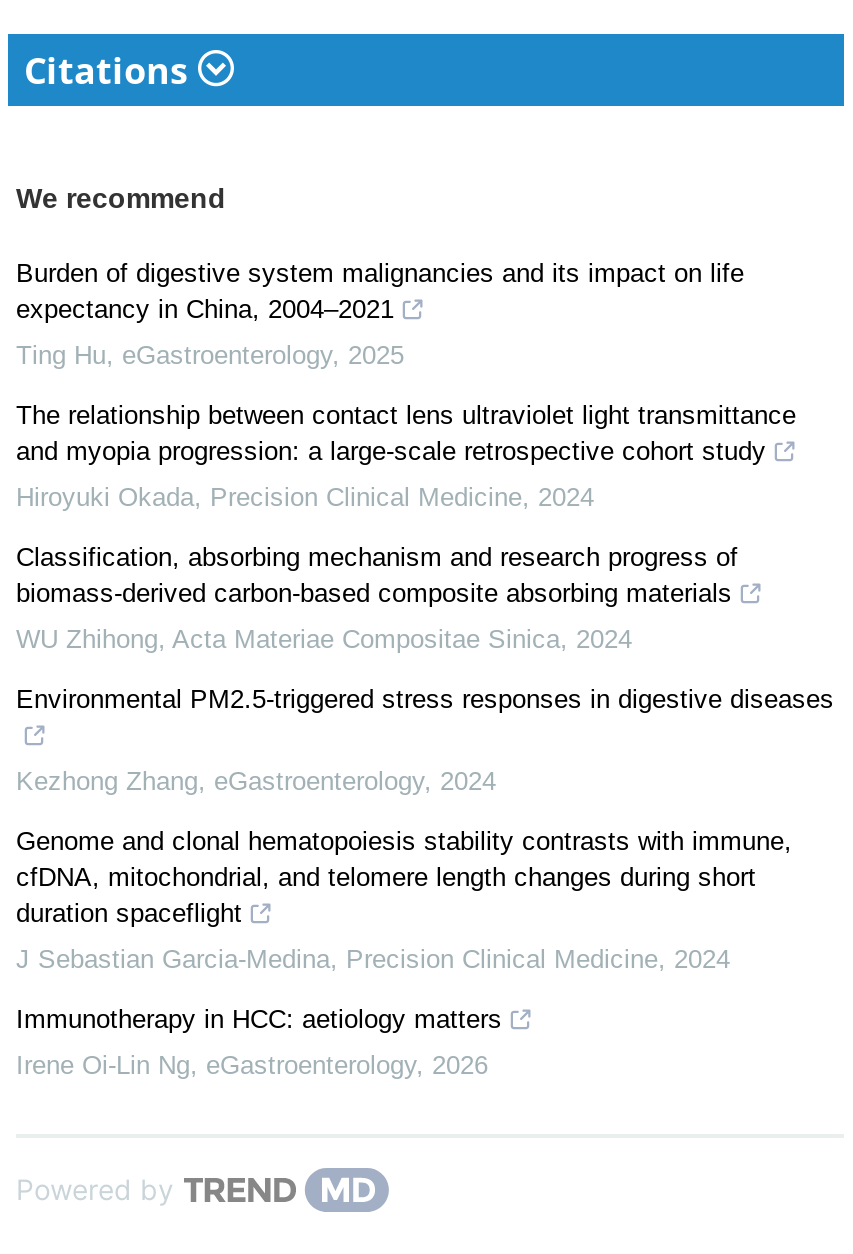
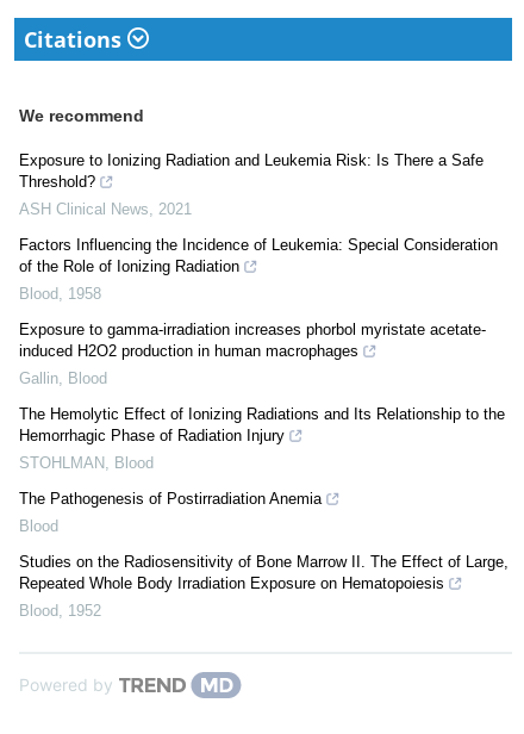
[16,258,744,324] Burden of digestive system malignancies and its impact on life | expectancy in China, 2004–2021 -> [19,151,484,191] Exposure to Ionizing Radiation and Leukemia Risk: Is There a Safe | Threshold?
[16,340,404,370] Ting Hu, eGastroenterology, 2025 -> [19,200,192,218] ASH Clinical News, 2021
[16,400,796,466] The relationship between contact lens ultraviolet light transmittance | and myopia progression: a large-scale retrospective cohort study -> [19,236,498,275] Factors Influencing the Incidence of Leukemia: Special Consideration | of the Role of Ionizing Radiation
[16,482,594,512] Hiroyuki Okada, Precision Clinical Medicine, 2024 -> [19,285,101,303] Blood, 1958
[16,542,738,608] Classification, absorbing mechanism and research progress of | biomass-derived carbon-based composite absorbing materials -> [19,320,486,360] Exposure to gamma-irradiation increases phorbol myristate acetate- | induced H2O2 production in human macrophages
[16,624,632,654] WU Zhihong, Acta Materiae Compositae Sinica, 2024 -> [19,369,107,387] Gallin, Blood
[16,684,834,714] Environmental PM2.5-triggered stress responses in digestive diseases -> [19,405,505,444] The Hemolytic Effect of Ionizing Radiations and Its Relationship to the | Hemorrhagic Phase of Radiation Injury
[16,766,496,796] Kezhong Zhang, eGastroenterology, 2024 -> [19,454,154,472] STOHLMAN, Blood
[16,826,792,928] Genome and clonal hematopoiesis stability contrasts with immune, | cfDNA, mitochondrial, and telomere length changes during short | duration spaceflight -> [19,490,322,507] The Pathogenesis of Postirradiation Anemia
[16,944,730,974] J Sebastian Garcia-Medina, Precision Clinical Medicine, 2024 -> [19,517,58,535] Blood
[16,1004,502,1034] Immunotherapy in HCC: aetiology matters -> [19,553,509,592] Studies on the Radiosensitivity of Bone Marrow II. The Effect of Large, | Repeated Whole Body Irradiation Exposure on Hematopoiesis
[16,1050,488,1080] Irene Oi-Lin Ng, eGastroenterology, 2026 -> [19,602,101,619] Blood, 1952

